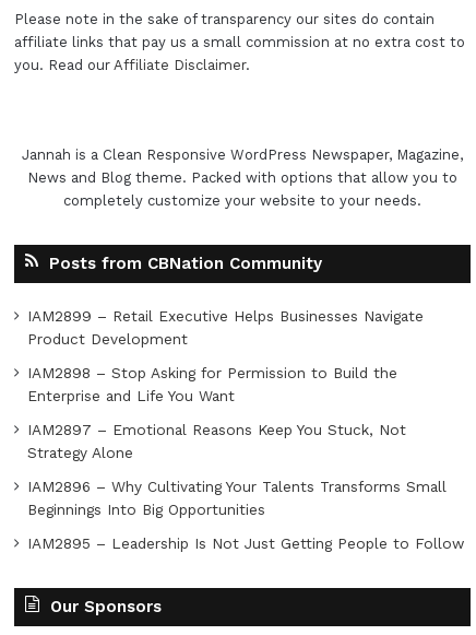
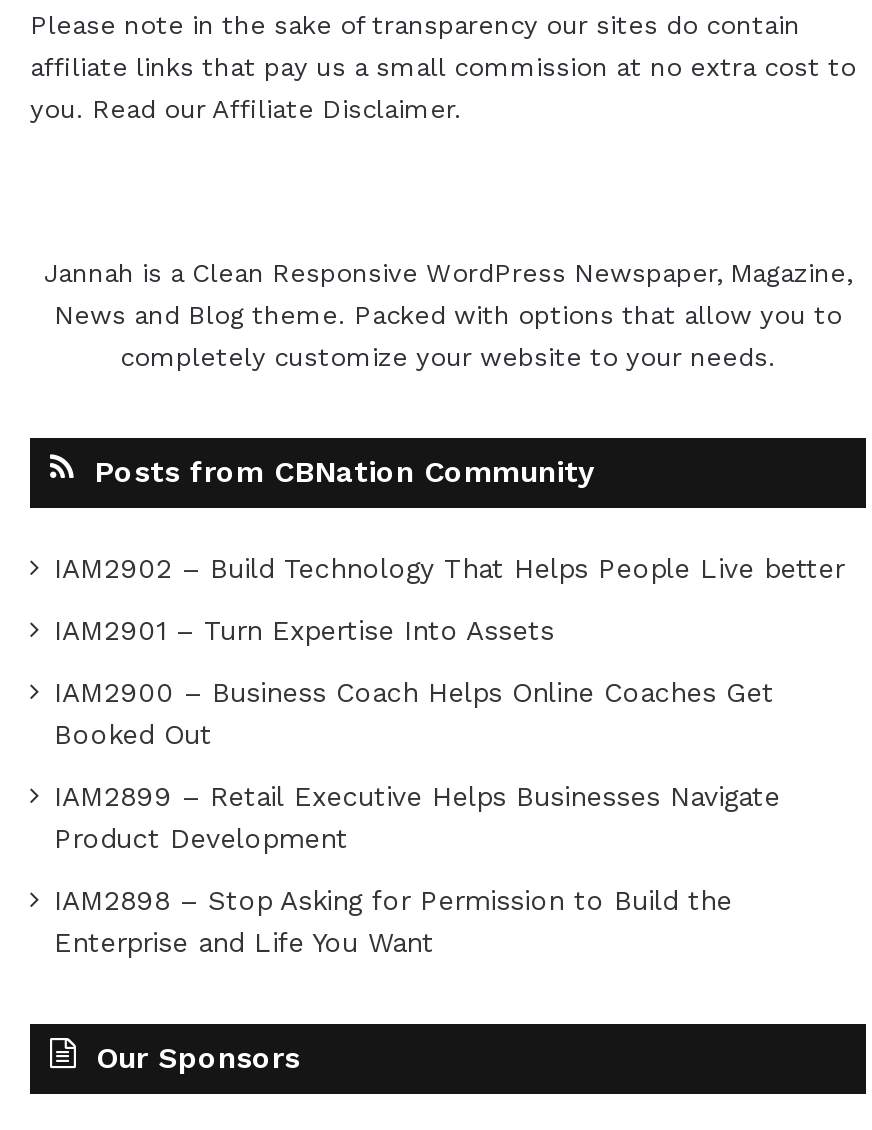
none -> [54,551,844,749] IAM2902 – Build Technology That Helps People Live better | IAM2901 – Turn Expertise Into Assets | IAM2900 – Business Coach Helps Online Coaches Get | Booked Out
moved [27,307,424,405] -> [54,779,780,957]: IAM2899 – Retail Executive Helps Businesses Navigate | Product Development | IAM2898 – Stop Asking for Permission to Build the | Enterprise and Life You Want
[27,421,464,552] IAM2897 – Emotional Reasons Keep You Stuck, Not | Strategy Alone | IAM2896 – Why Cultivating Your Talents Transforms Small | Beginnings Into Big Opportunities | IAM2895 – Leadership Is Not Just Getting People to Follow -> none

